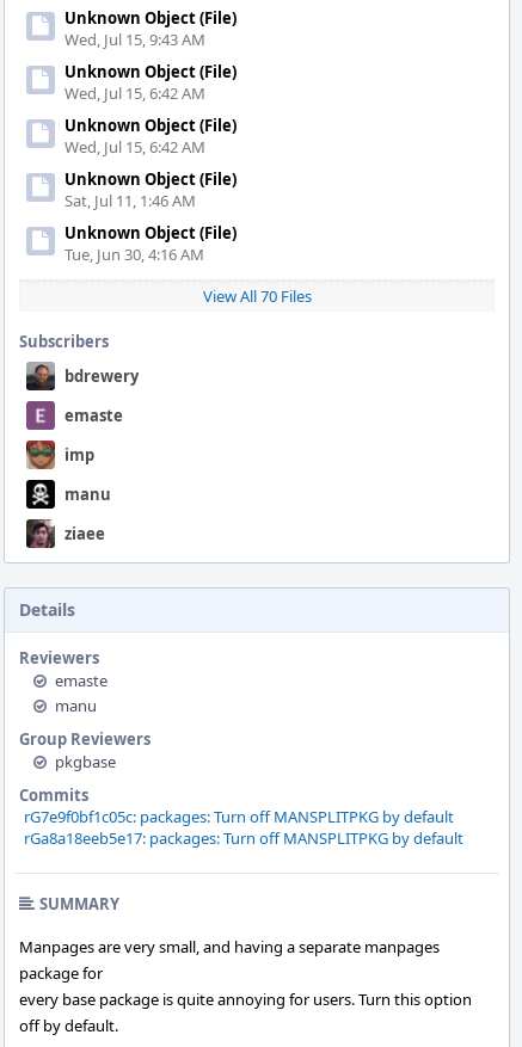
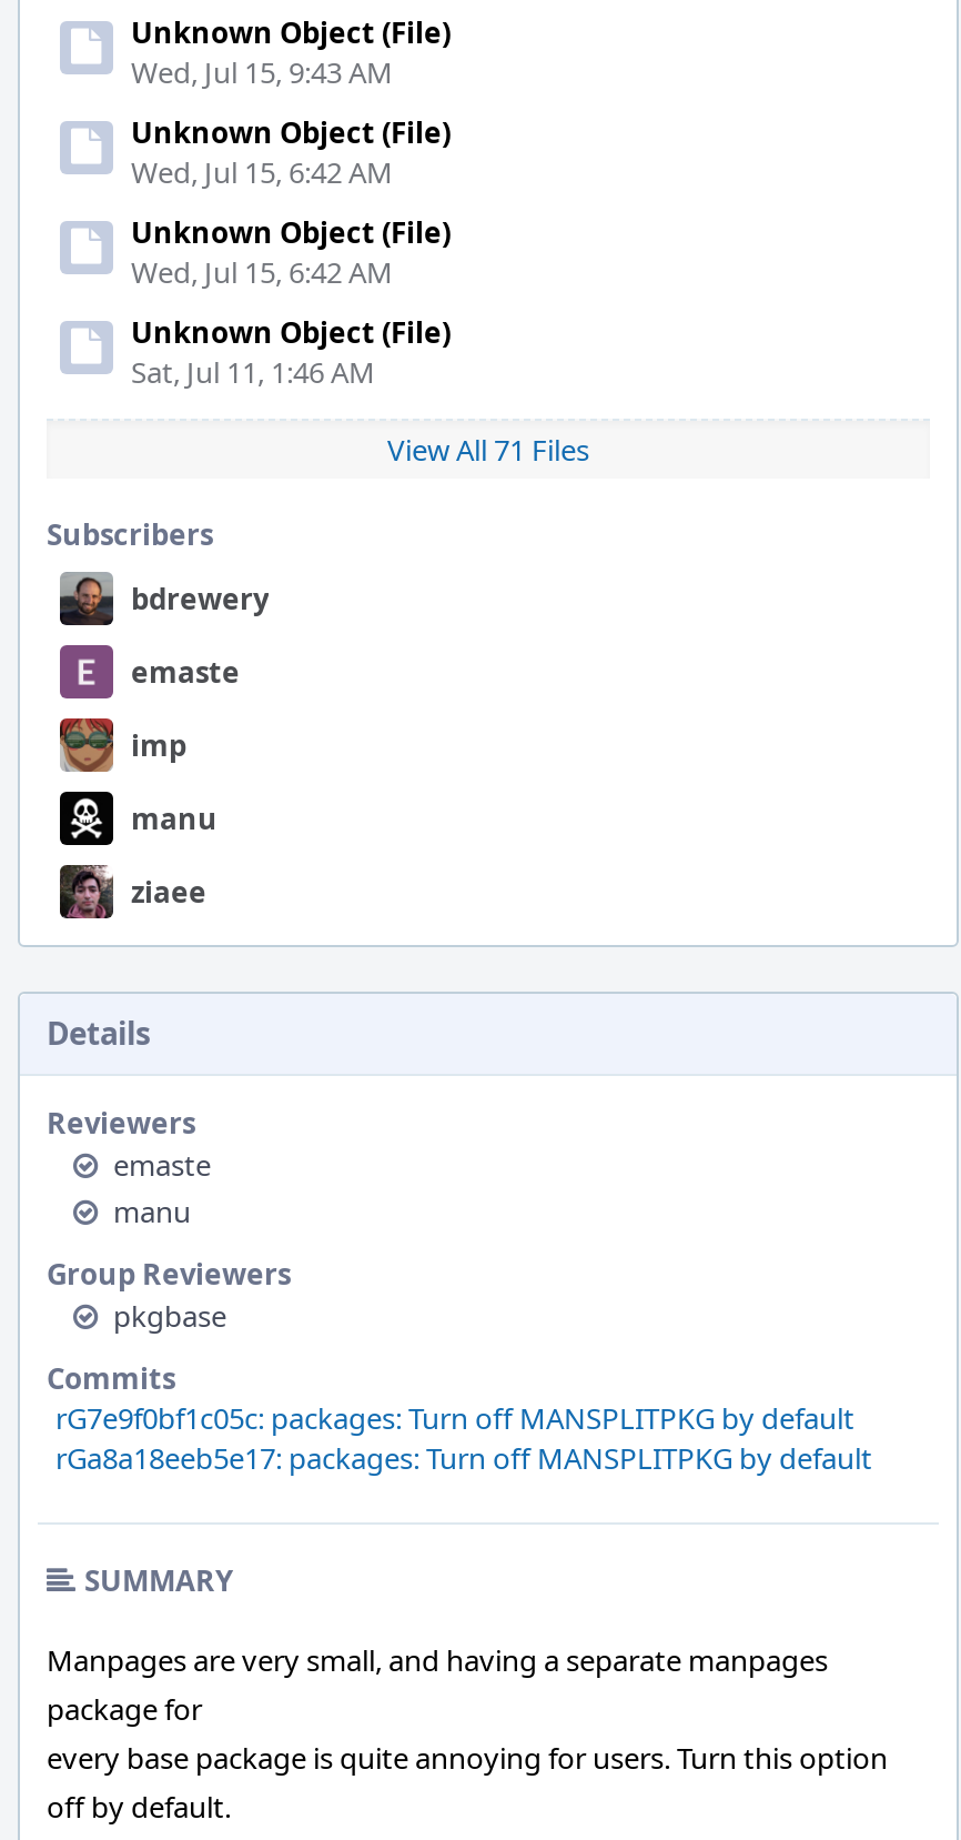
[65,222,311,307] Unknown Object (File) | Tue, Jun 30, 4:16 AM | View All 70 Files -> [387,430,589,470] View All 71 Files

